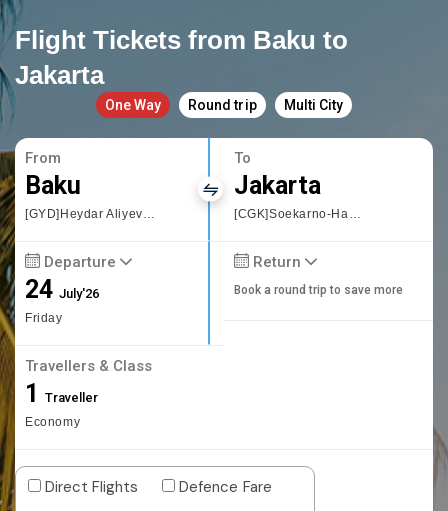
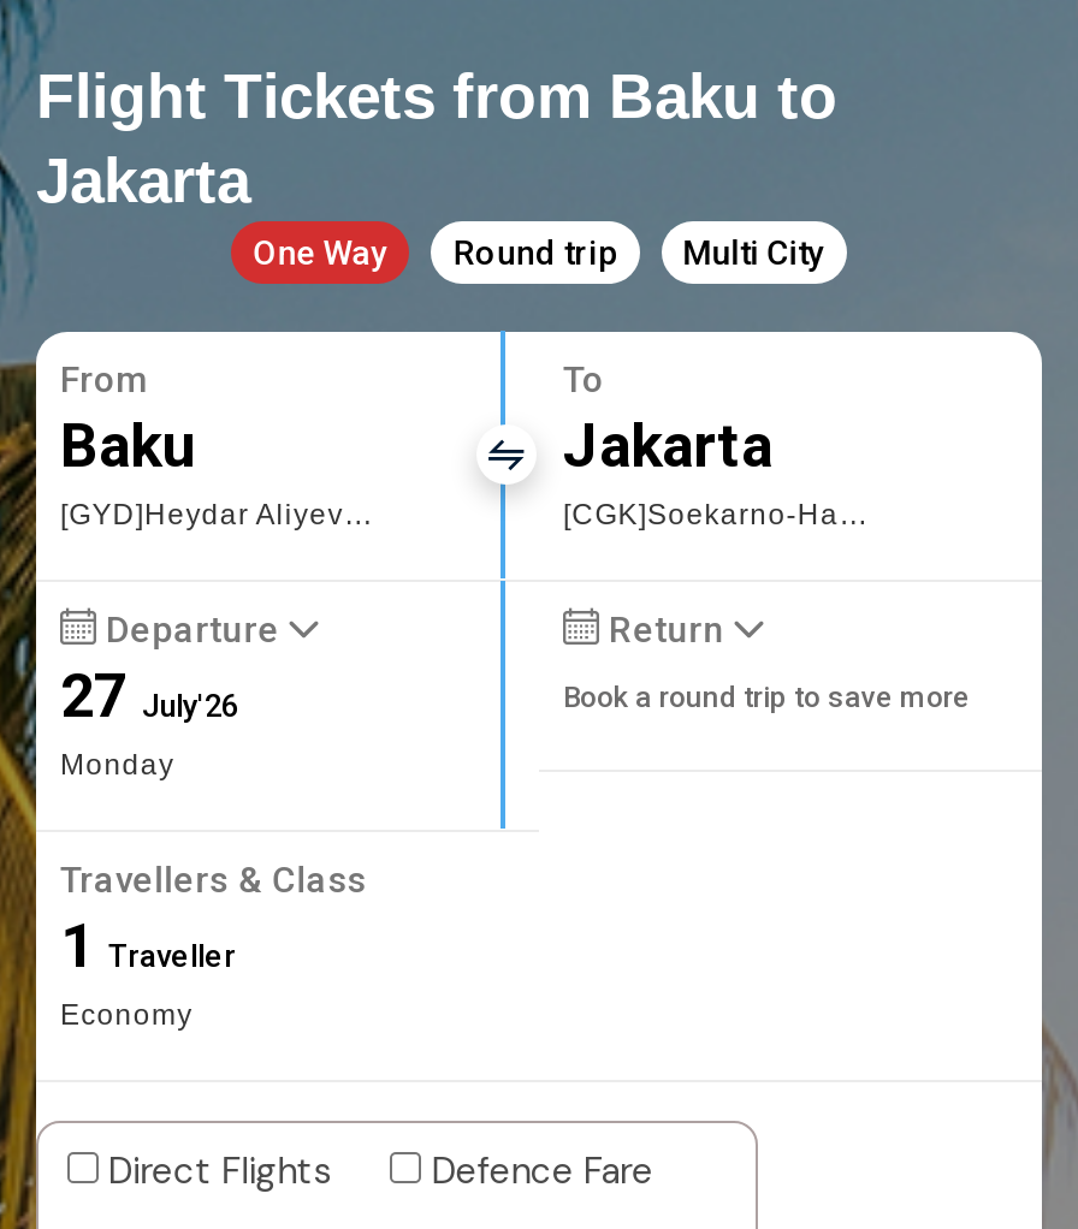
[25,275,99,325] 24 July'26 | Friday -> [60,661,238,781] 27 July'26 | Monday

